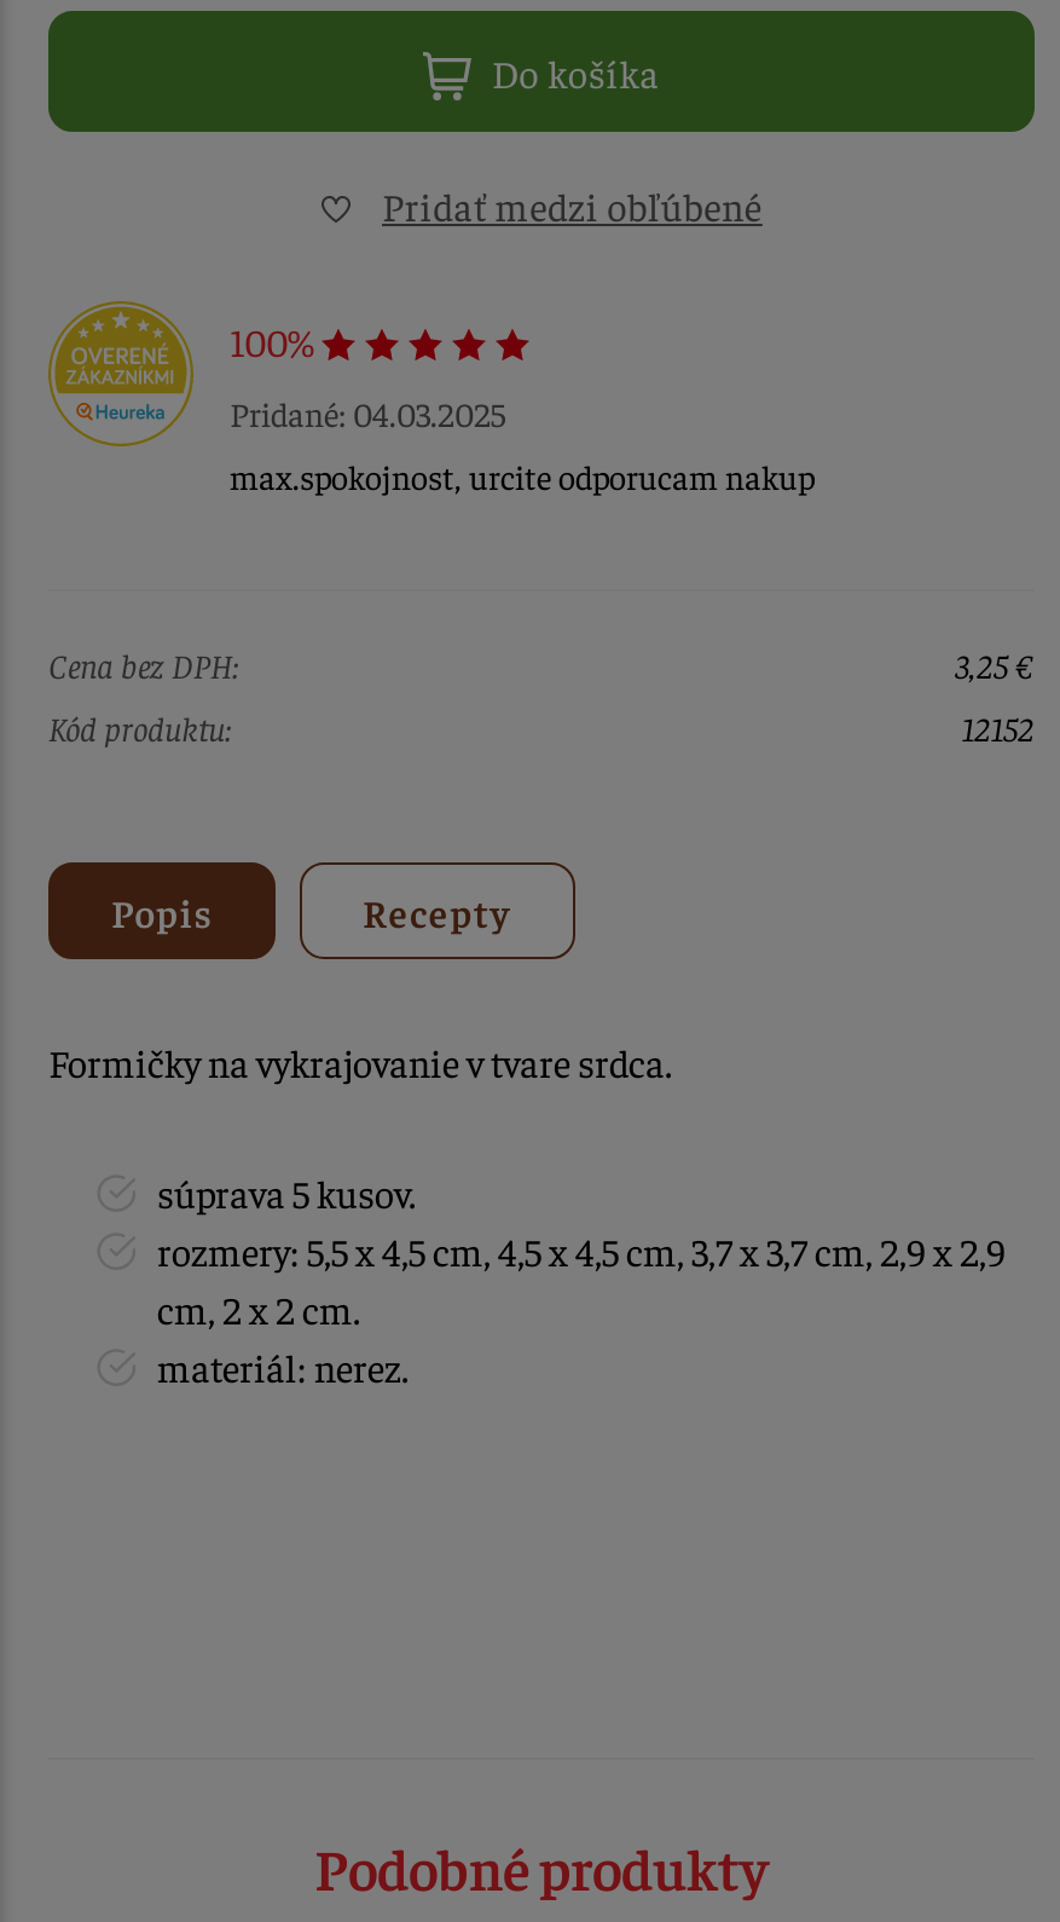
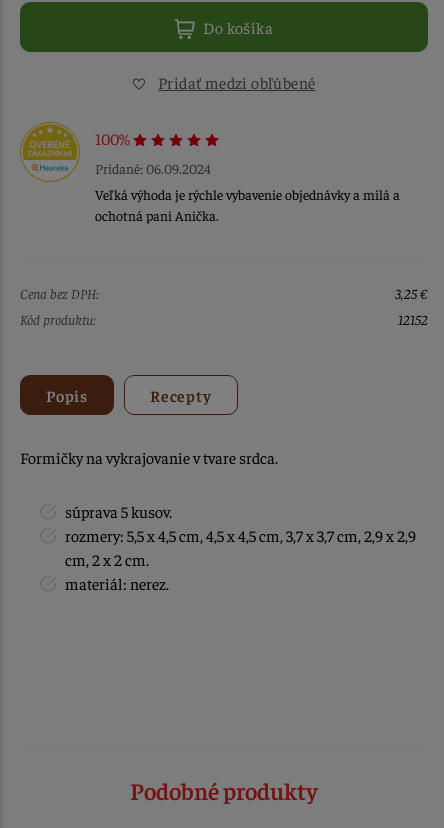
[230,389,815,496] Pridané: 04.03.2025 | max.spokojnost, urcite odporucam nakup -> [95,158,400,223] Pridané: 06.09.2024 | Veľká výhoda je rýchle vybavenie objednávky a milá a | ochotná pani Anička.

